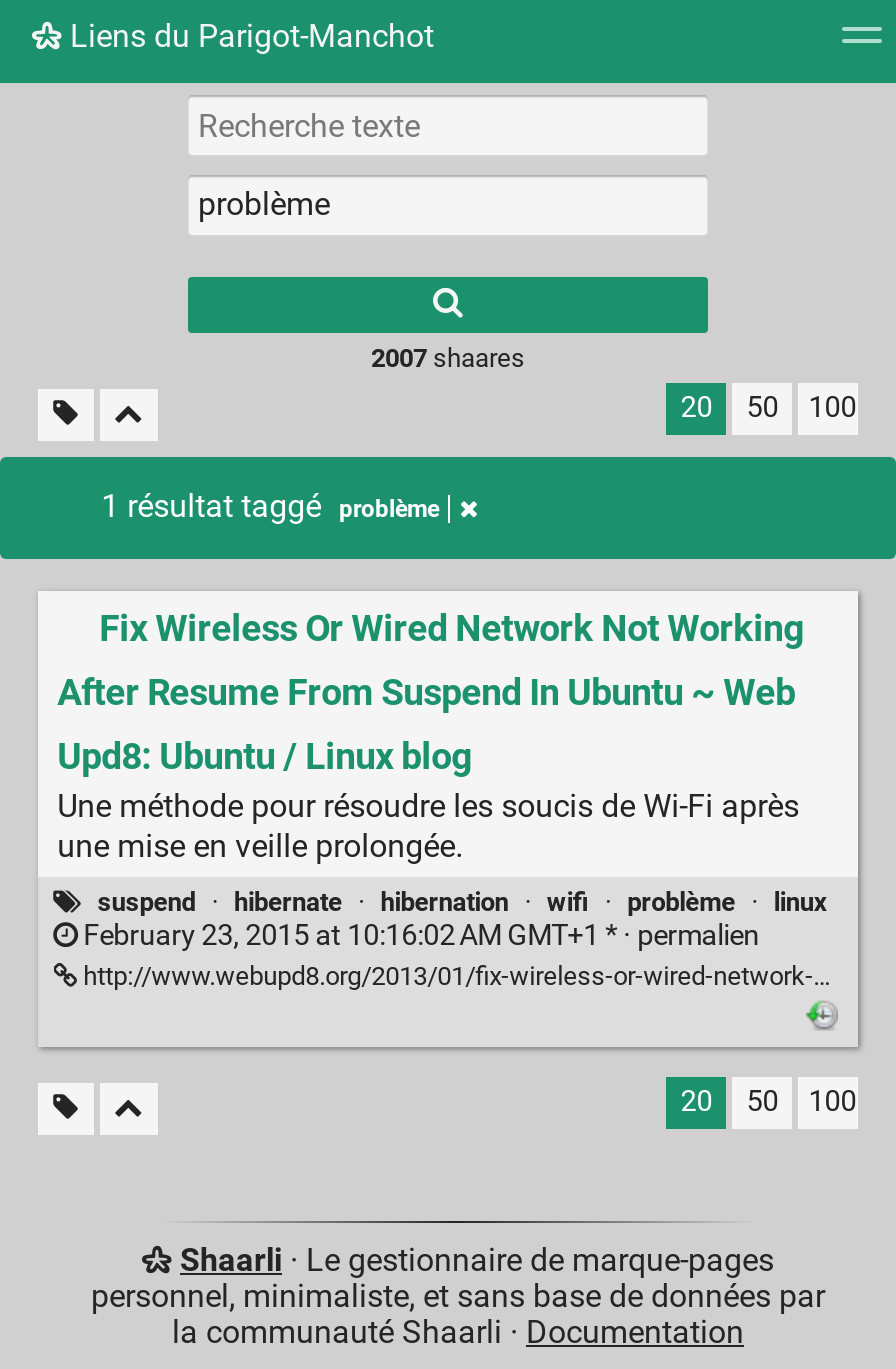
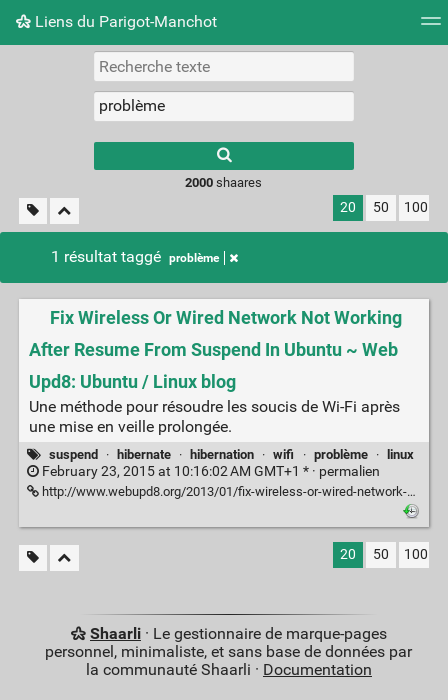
[371,343,525,373] 2007 shaares -> [185,175,262,190] 2000 shaares

